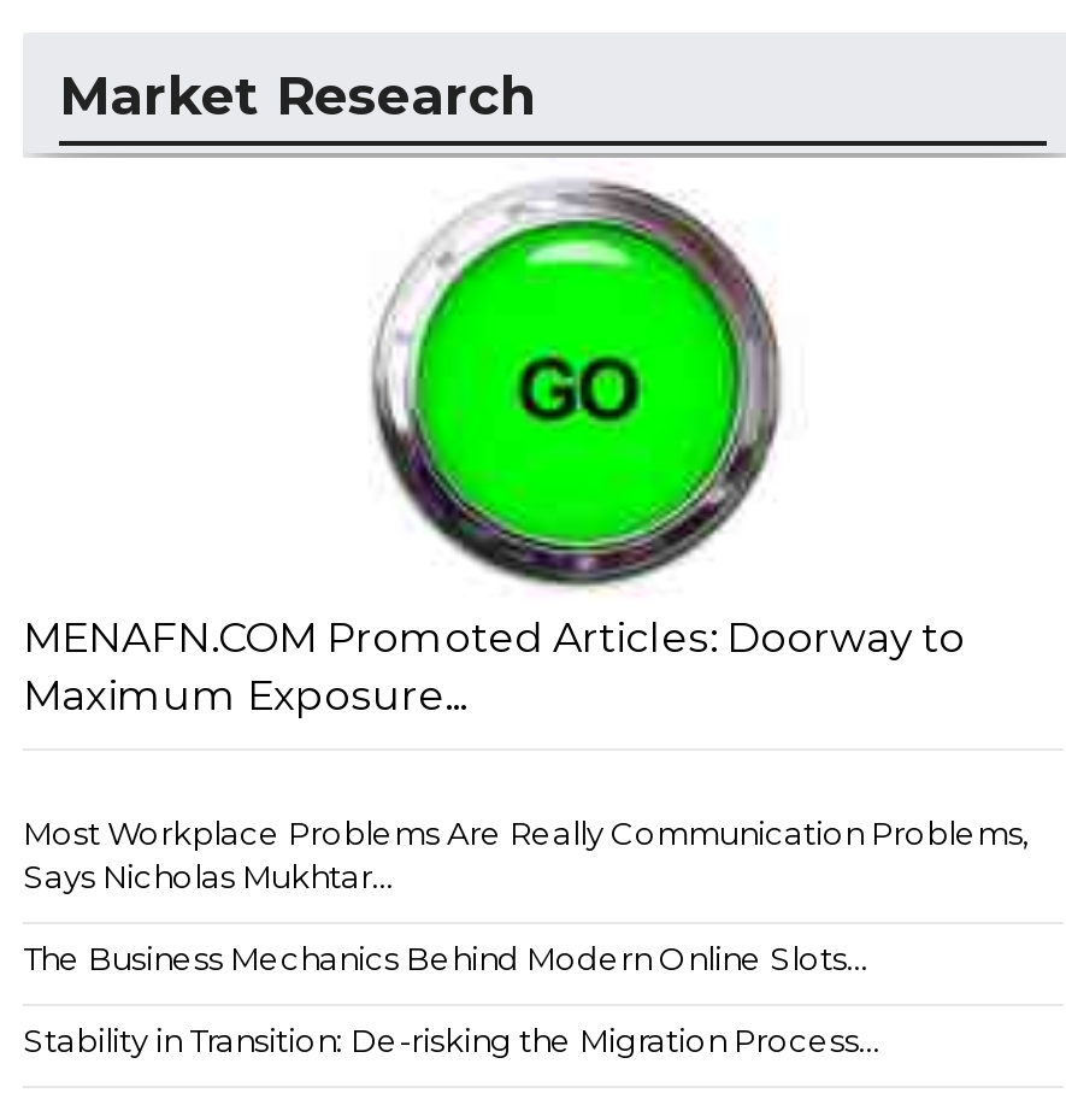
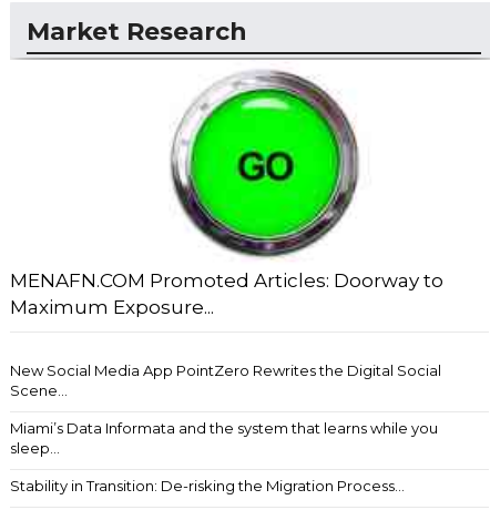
[23,814,1030,896] Most Workplace Problems Are Really Communication Problems, | Says Nicholas Mukhtar... -> [10,362,441,399] New Social Media App PointZero Rewrites the Digital Social | Scene...
[23,939,868,978] The Business Mechanics Behind Modern Online Slots... -> [10,419,438,457] Miami’s Data Informata and the system that learns while you | sleep...

